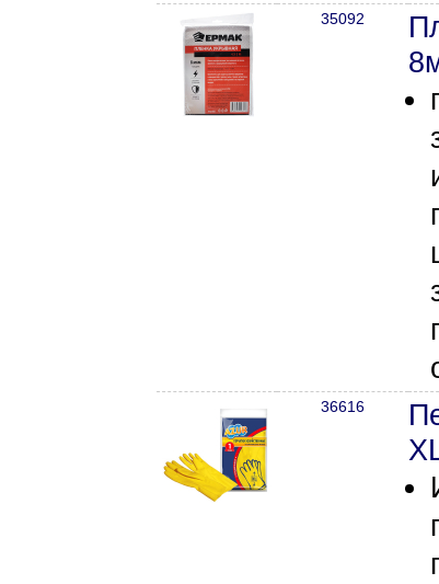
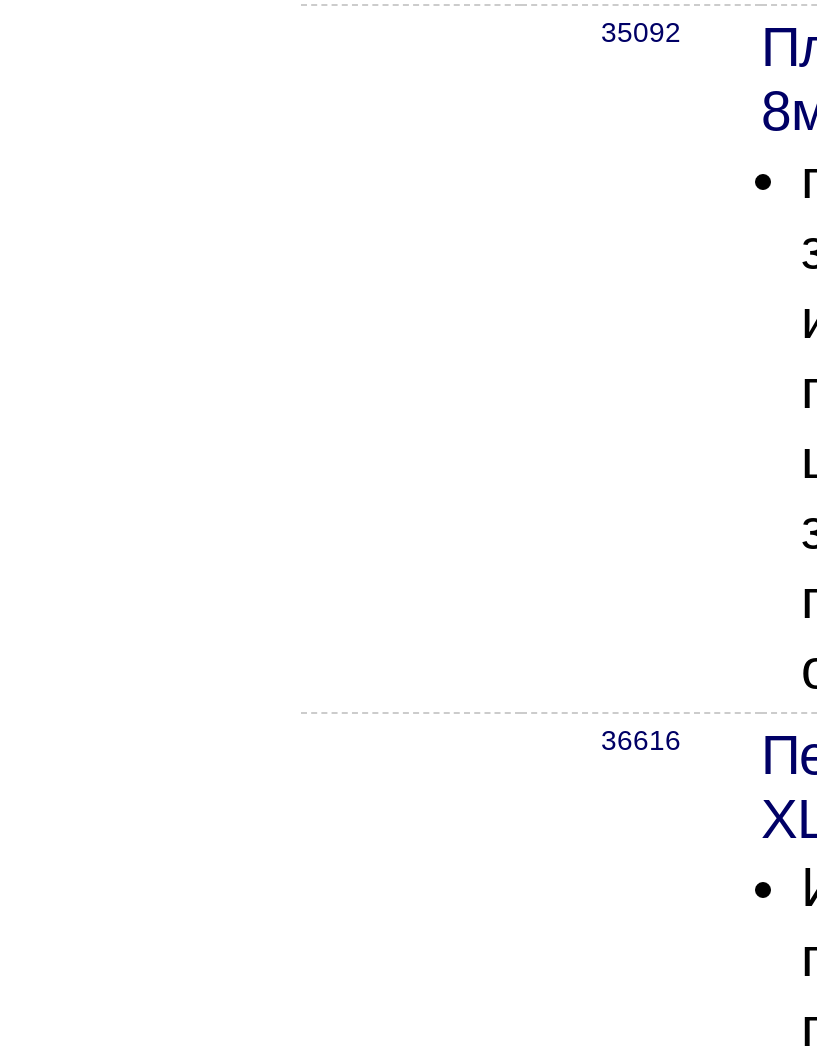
[183,15,253,116] [image] -> none
[163,416,268,503] [image] -> none

